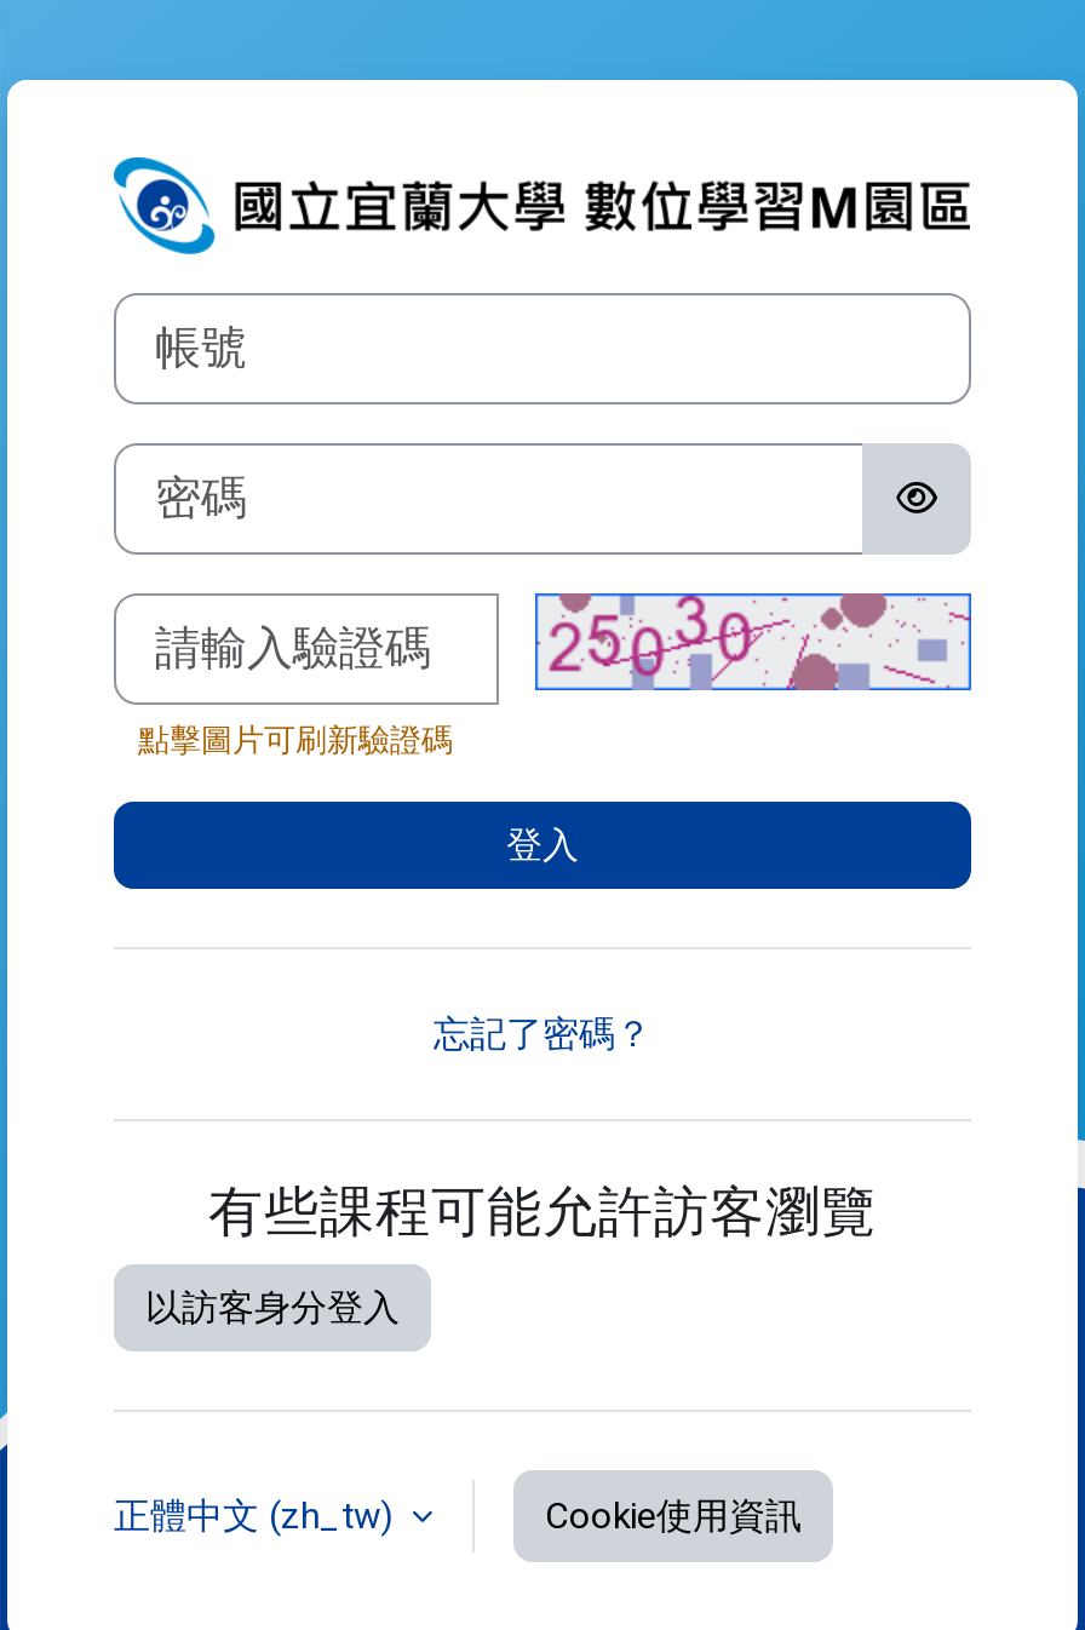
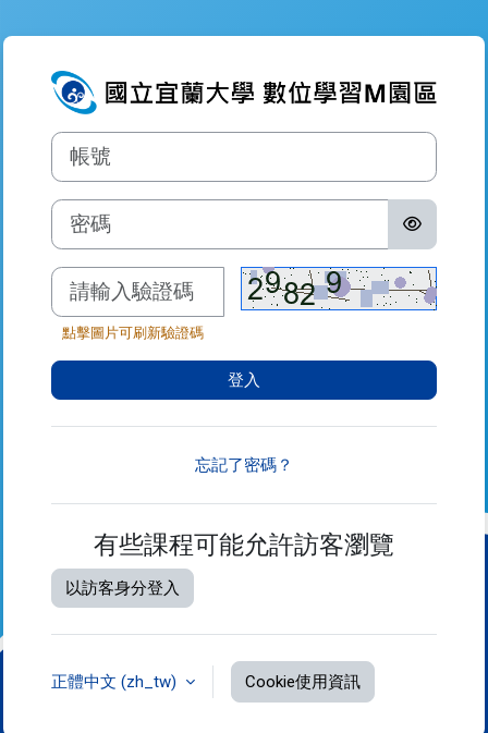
[550,591,971,693] [image] -> [243,266,437,311] [image]

